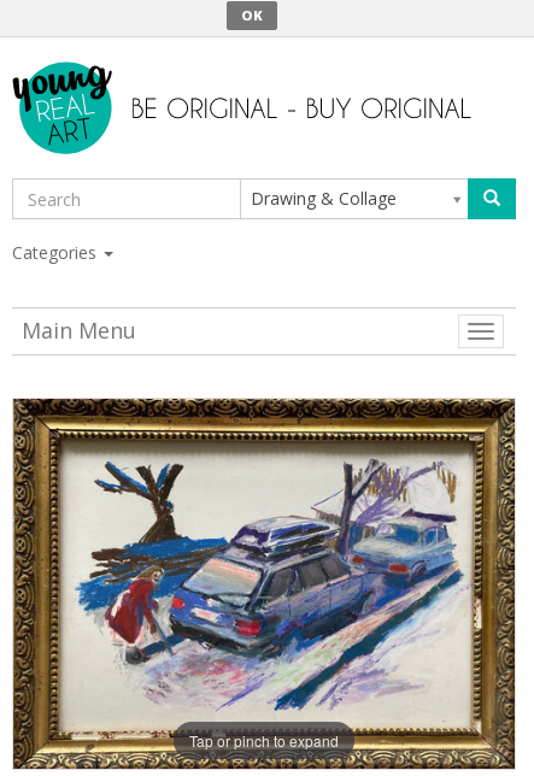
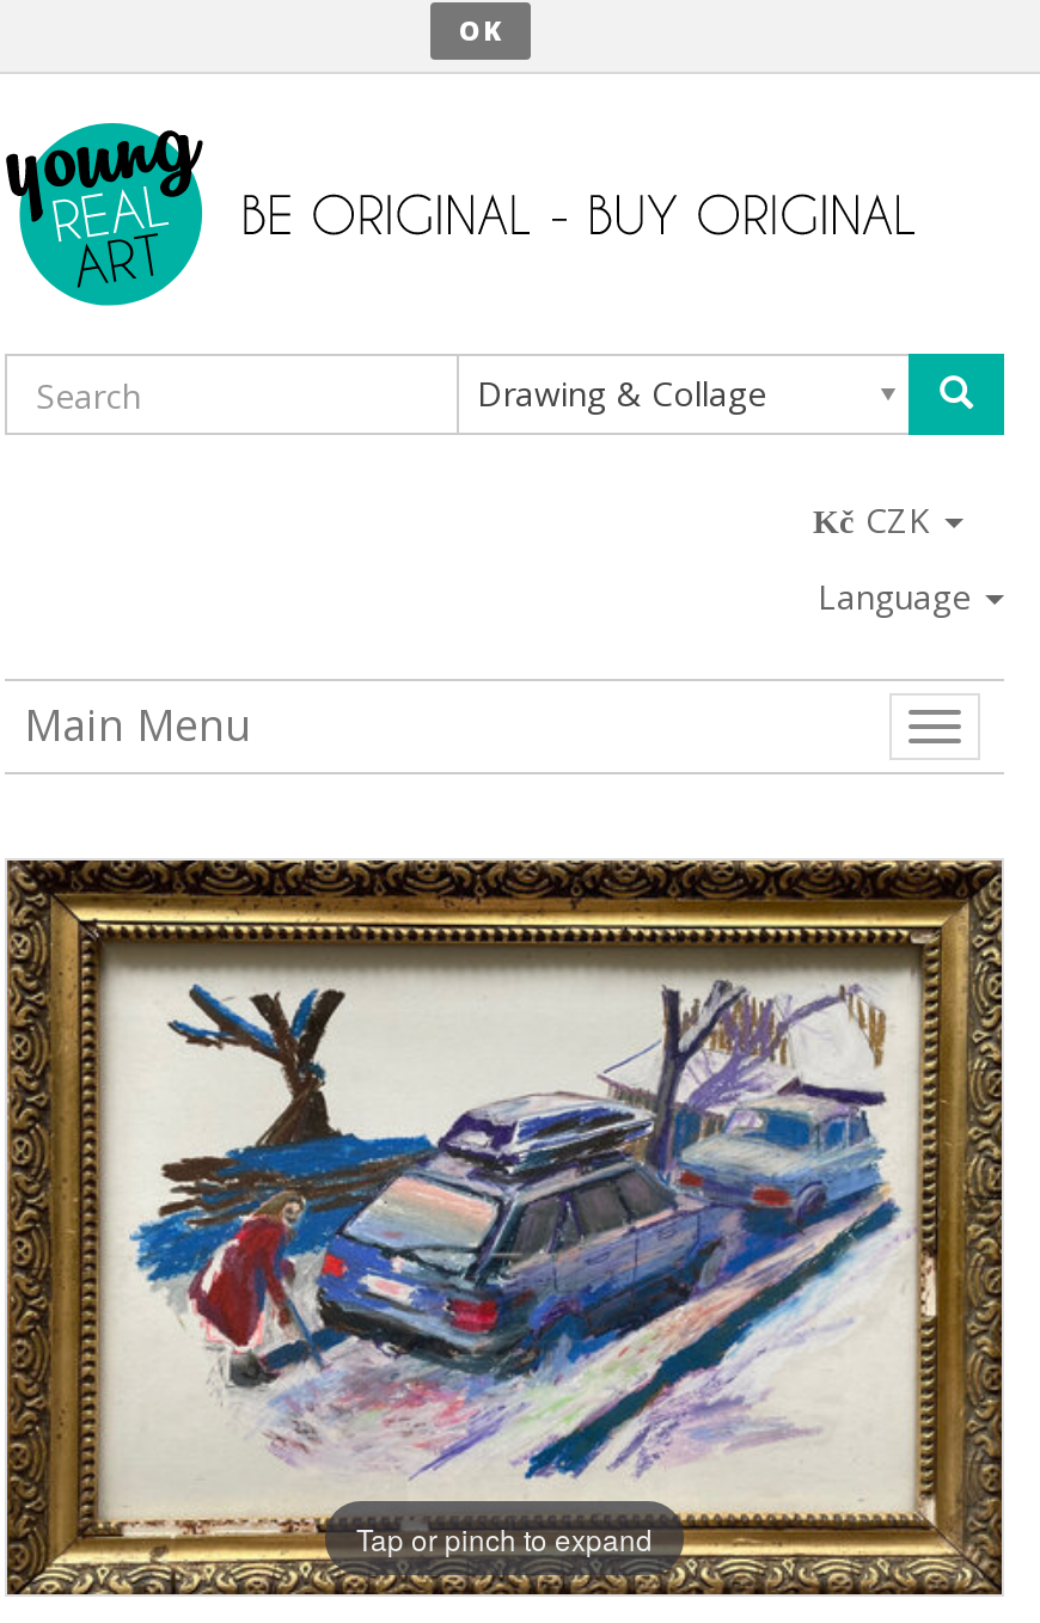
[12,240,101,263] Categories -> [818,497,980,619] CZK | Language

